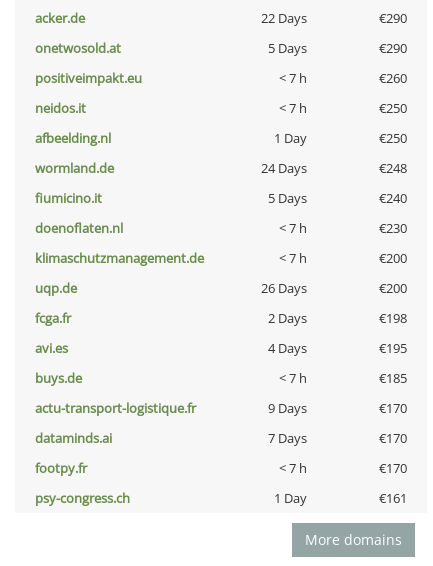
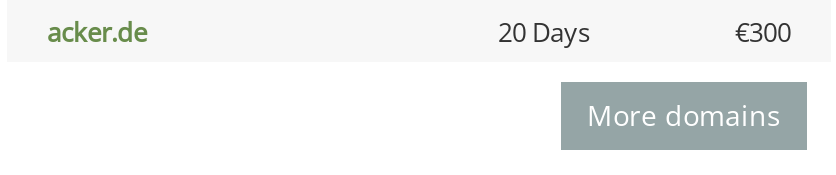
[35,9,407,507] 22 Days | €290 | onetwosold.at | 5 Days | €290 | positiveimpakt.eu | < 7 h | €260 | neidos.it | < 7 h | €250 | afbeelding.nl | 1 Day | €250 | wormland.de | 24 Days | €248 | fiumicino.it | 5 Days | €240 | doenoflaten.nl | < 7 h | €230 | klimaschutzmanagement.de | < 7 h | €200 | uqp.de | 26 Days | €200 | fcga.fr | 2 Days | €198 | avi.es | 4 Days | €195 | buys.de | < 7 h | €185 | actu-transport-logistique.fr | 9 Days | €170 | dataminds.ai | 7 Days | €170 | footpy.fr | < 7 h | €170 | psy-congress.ch | 1 Day | €161 -> [498,14,791,50] 20 Days | €300

